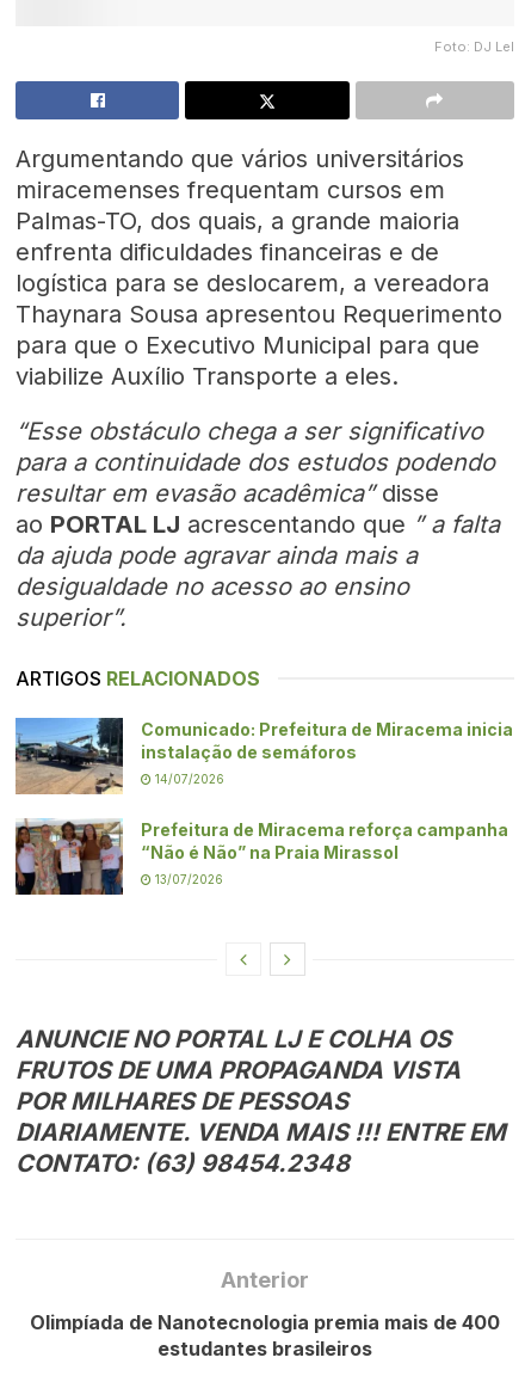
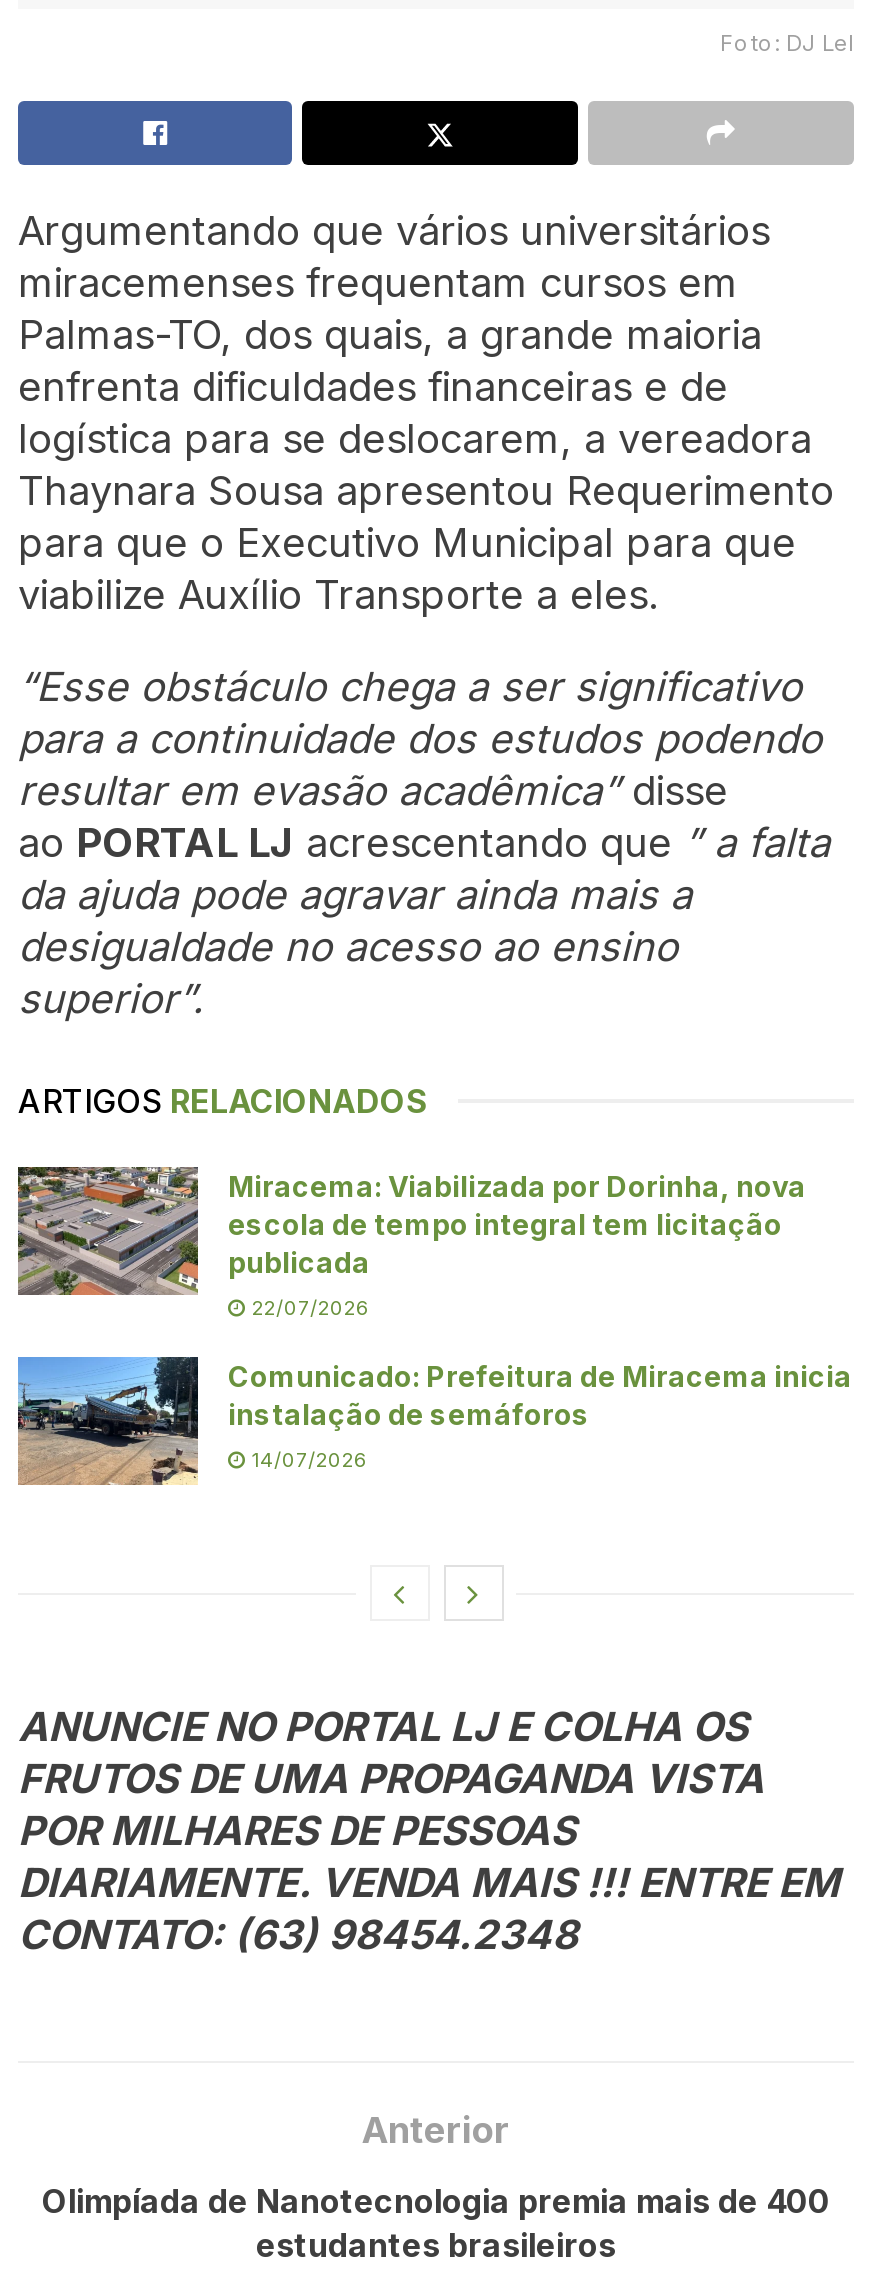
none -> [16,1165,806,1319] [image] | Miracema: Viabilizada por Dorinha, nova | escola de tempo integral tem licitação | publicada | 22/07/2026
moved [13,715,513,797] -> [14,1353,852,1489]: [image] | Comunicado: Prefeitura de Miracema inicia | instalação de semáforos | 14/07/2026
[14,818,508,896] [image] | Prefeitura de Miracema reforça campanha | “Não é Não” na Praia Mirassol | 13/07/2026 -> none

